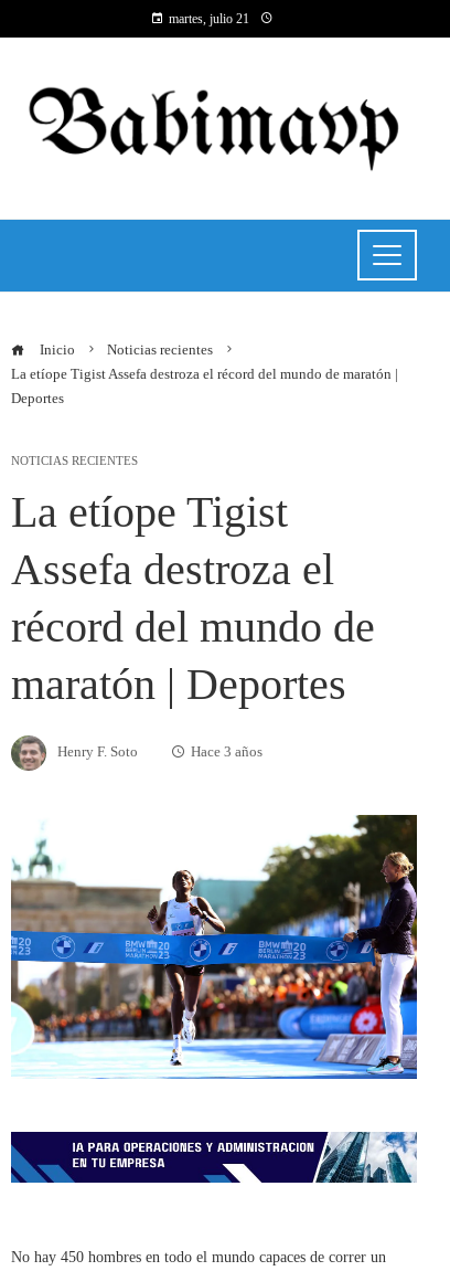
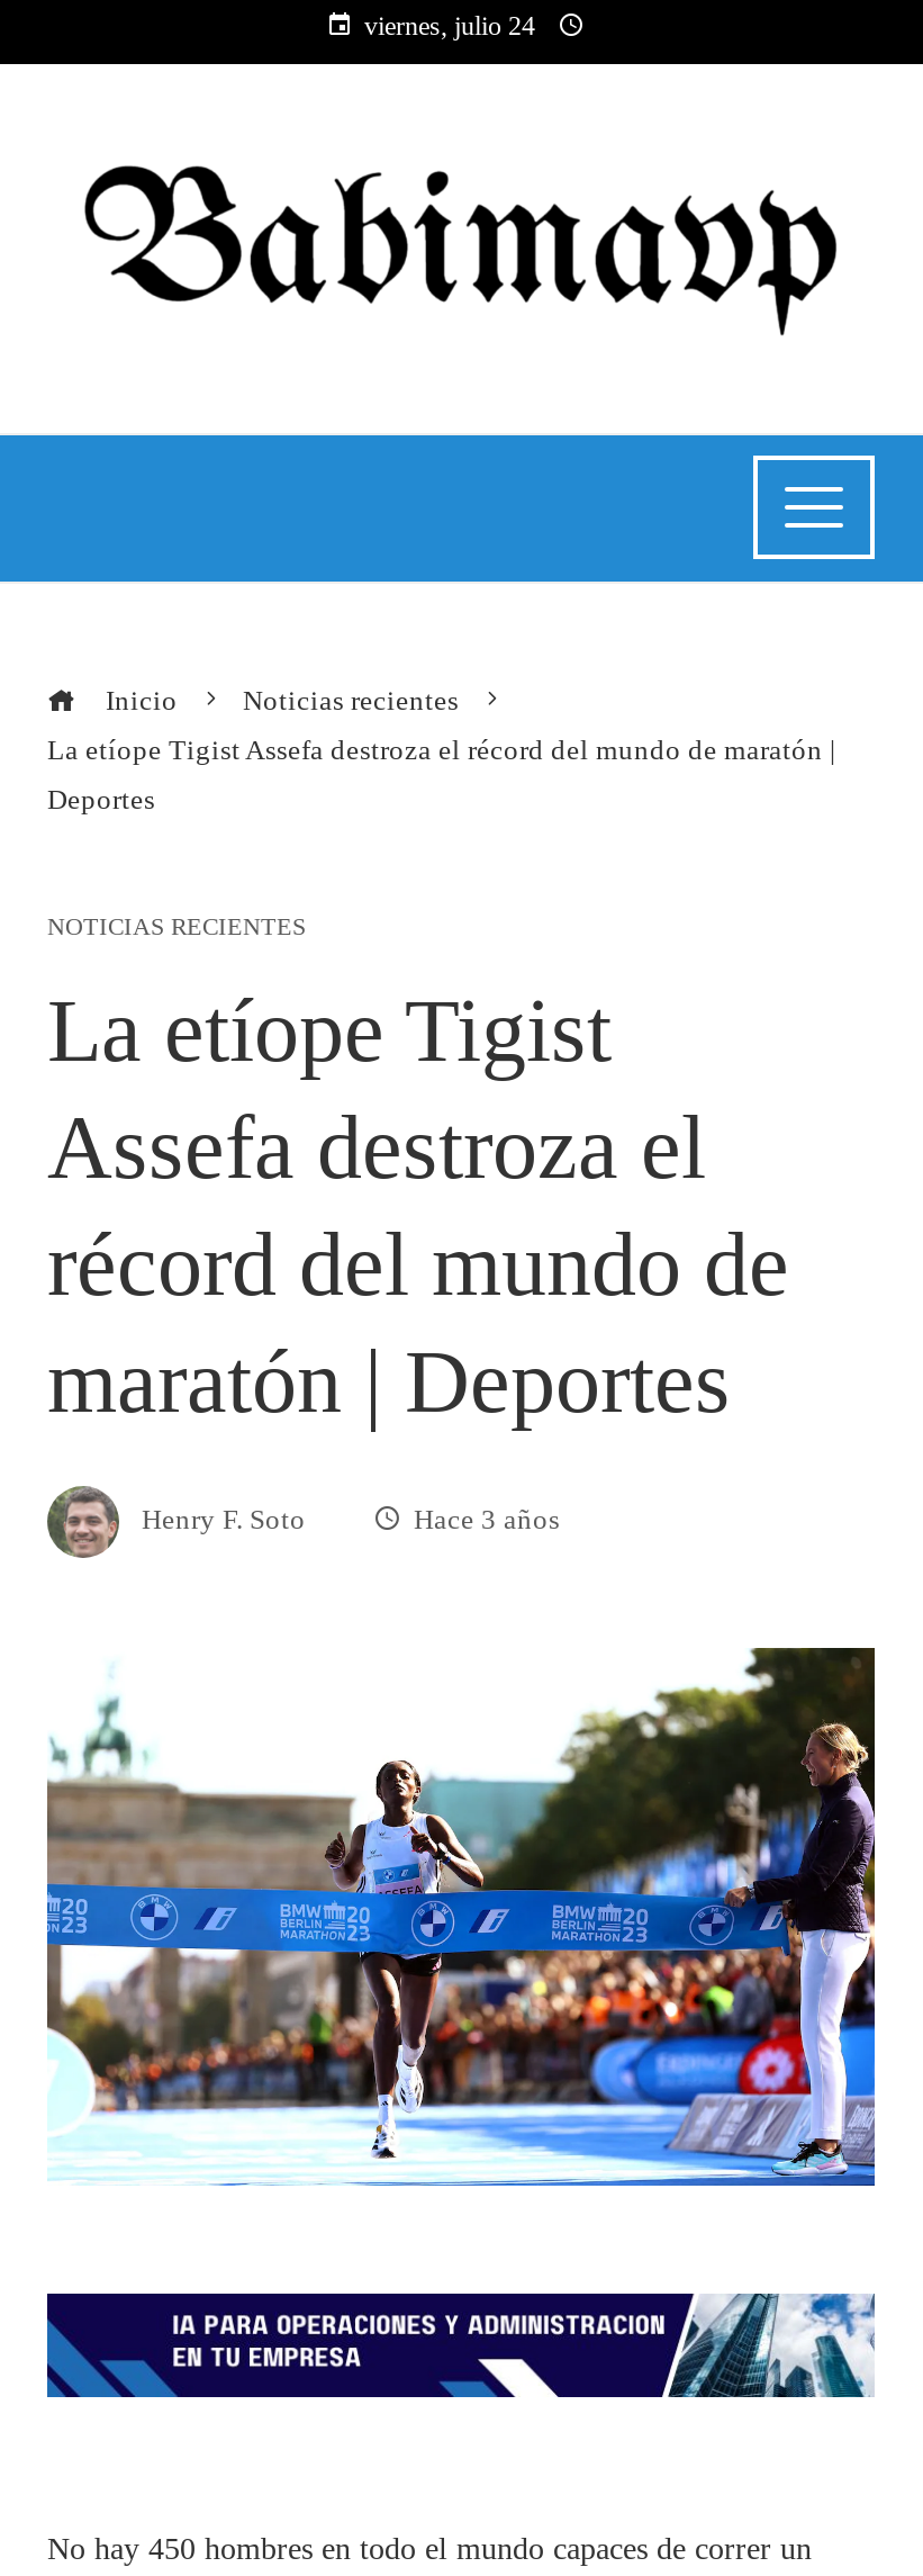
[168,11,249,27] martes, julio 21 -> [364,10,535,42] viernes, julio 24

